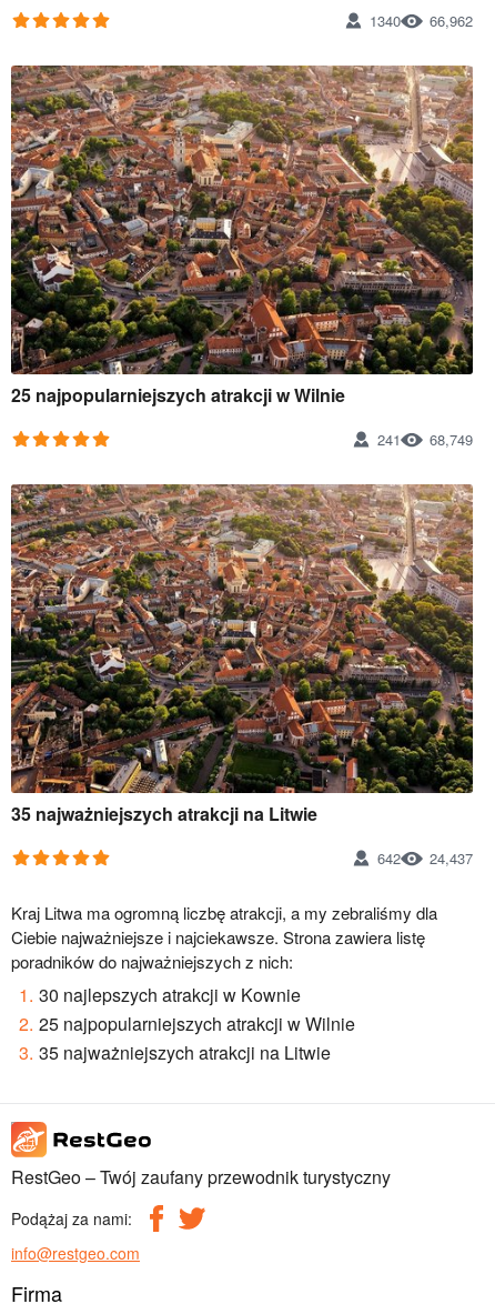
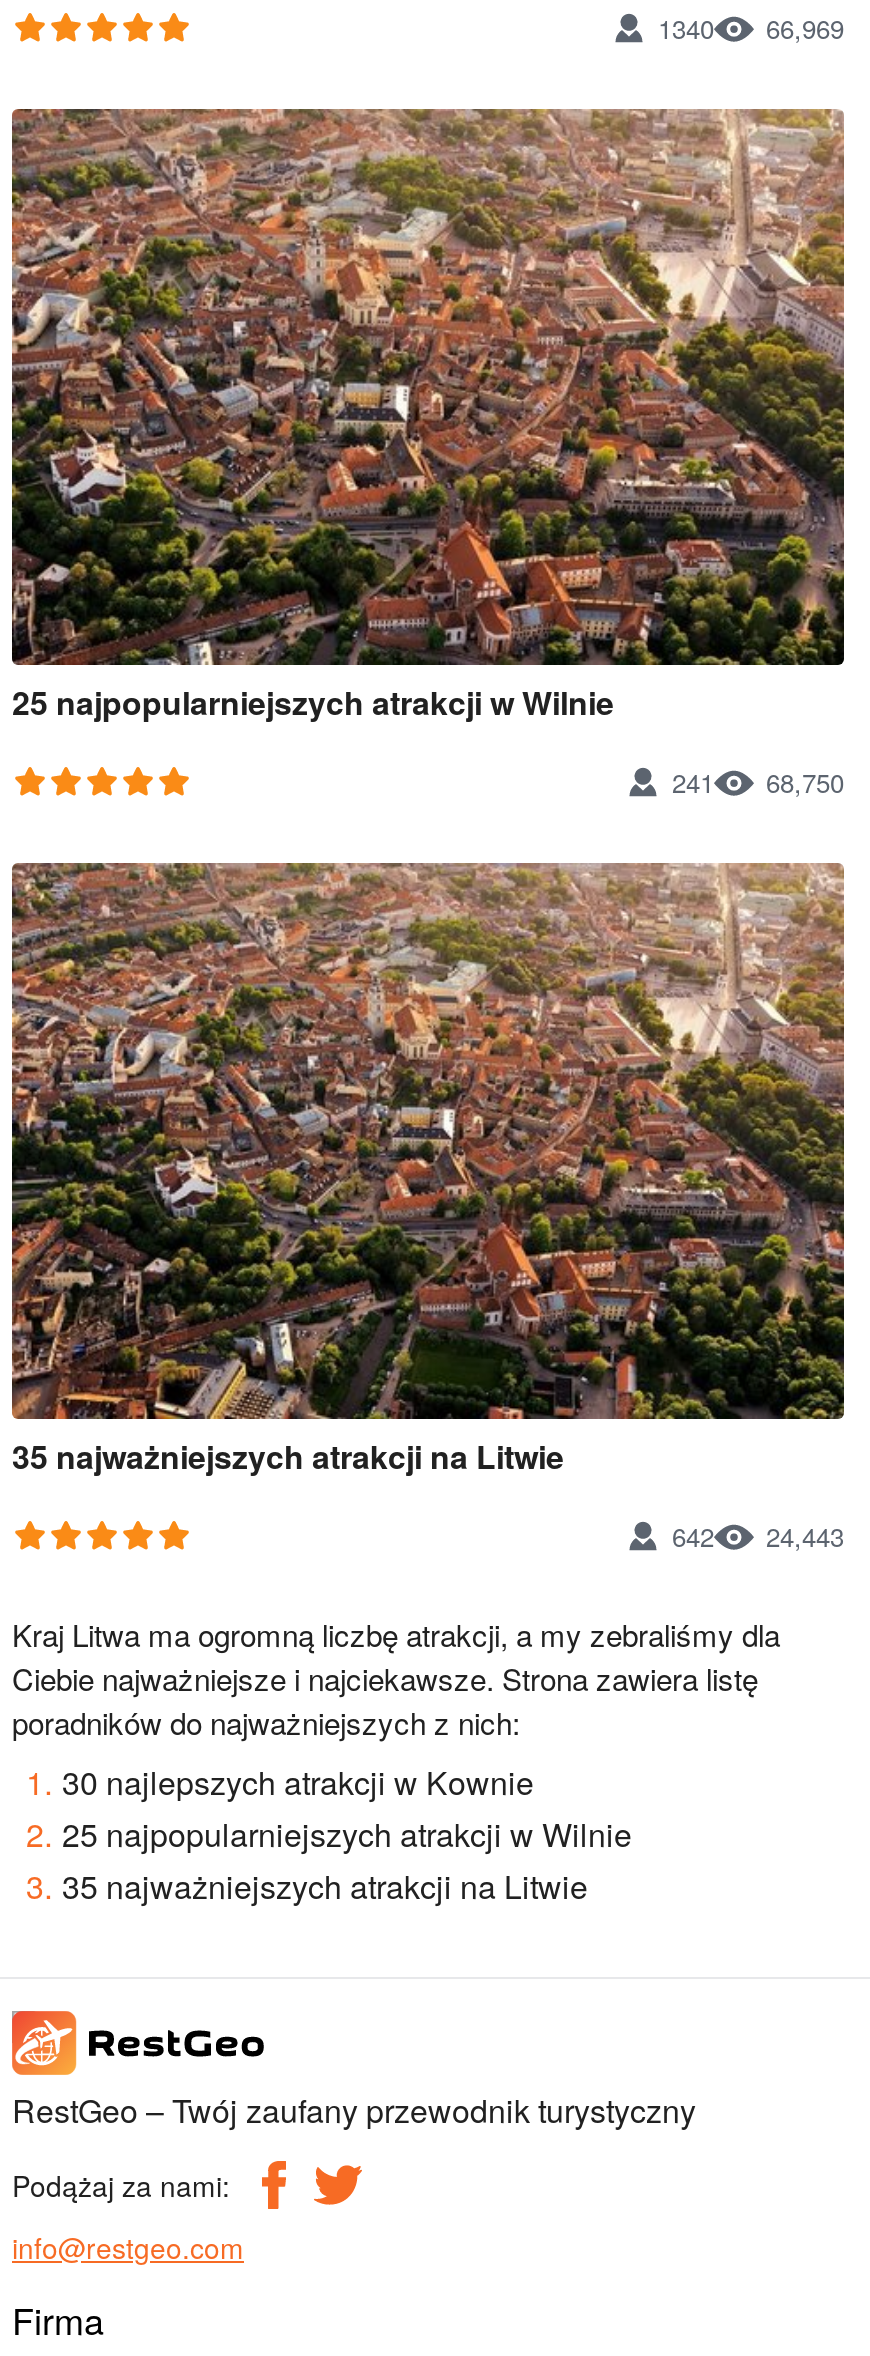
[370,10,473,32] 1340 66,962 -> [658,10,844,48] 1340 66,969
[377,429,473,450] 241 68,749 -> [672,764,844,802] 241 68,750
[377,848,473,869] 642 24,437 -> [672,1518,844,1556] 642 24,443

